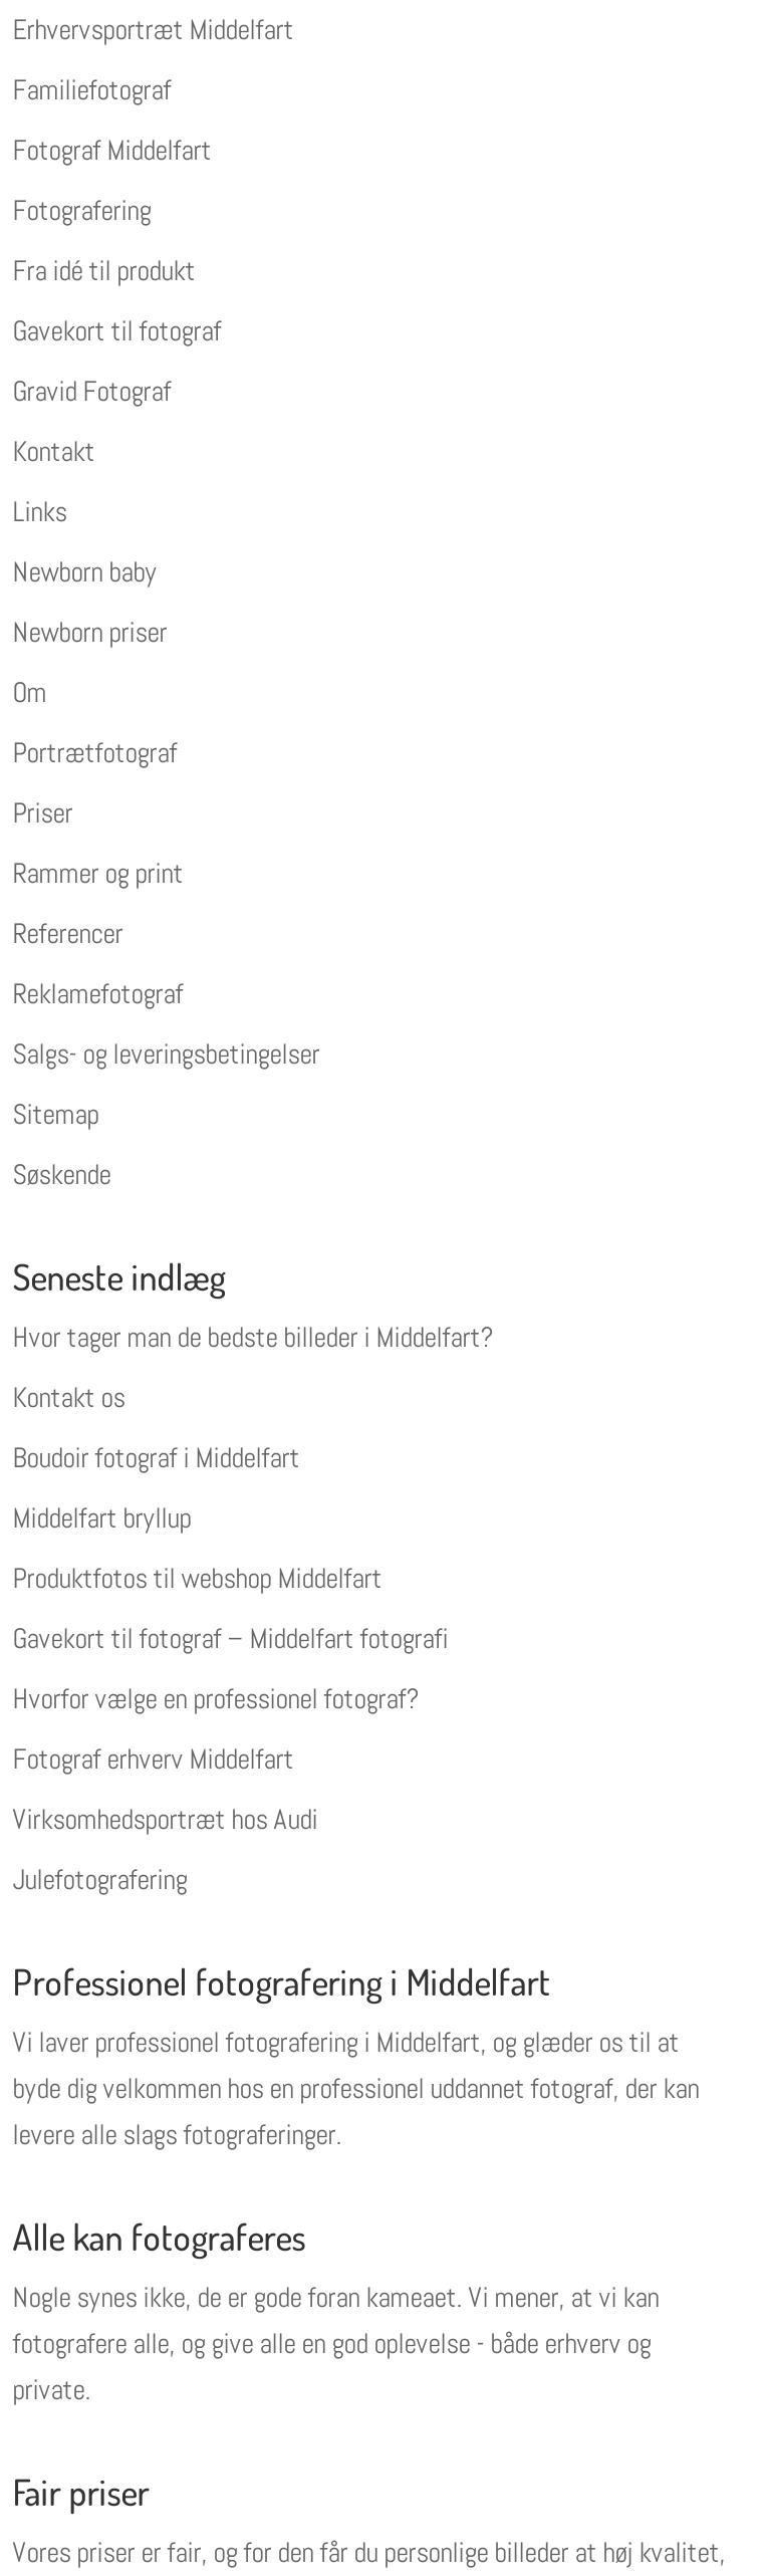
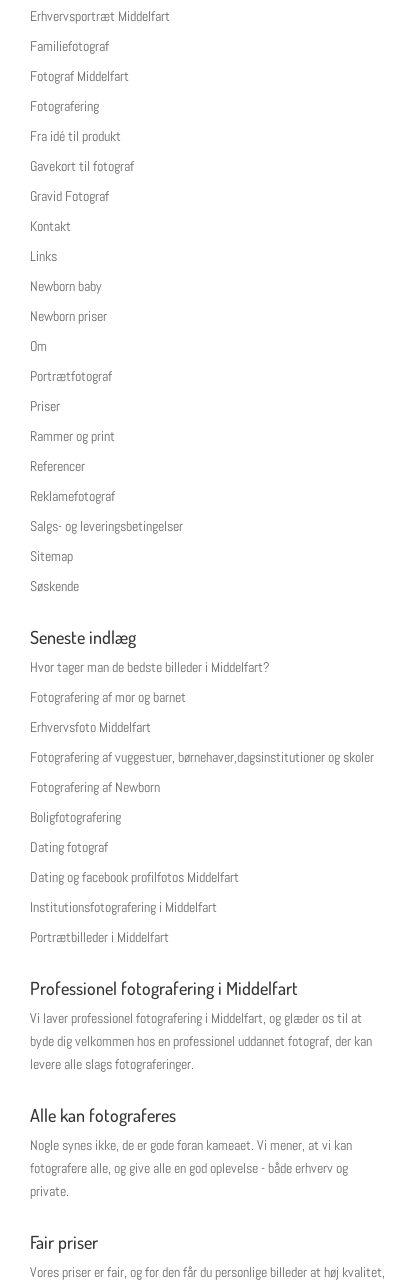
[13,1379,125,1415] Kontakt os -> [30,688,186,706] Fotografering af mor og barnet
[13,1439,300,1475] Boudoir fotograf i Middelfart -> [30,718,151,736] Erhvervsfoto Middelfart
[13,1499,191,1536] Middelfart bryllup -> [30,748,374,766] Fotografering af vuggestuer, børnehaver,dagsinstitutioner og skoler
[13,1560,382,1596] Produktfotos til webshop Middelfart -> [30,778,160,796] Fotografering af Newborn
[13,1620,448,1656] Gavekort til fotograf – Middelfart fotografi -> [30,808,121,826] Boligfotografering
[13,1680,420,1716] Hvorfor vælge en professionel fotograf? -> [30,838,108,856] Dating fotograf
[13,1740,294,1777] Fotograf erhverv Middelfart -> [30,868,239,886] Dating og facebook profilfotos Middelfart
[13,1801,318,1837] Virksomhedsportræt hos Audi -> [30,898,217,916] Institutionsfotografering i Middelfart
[13,1861,187,1897] Julefotografering -> [30,928,169,946] Portrætbilleder i Middelfart

